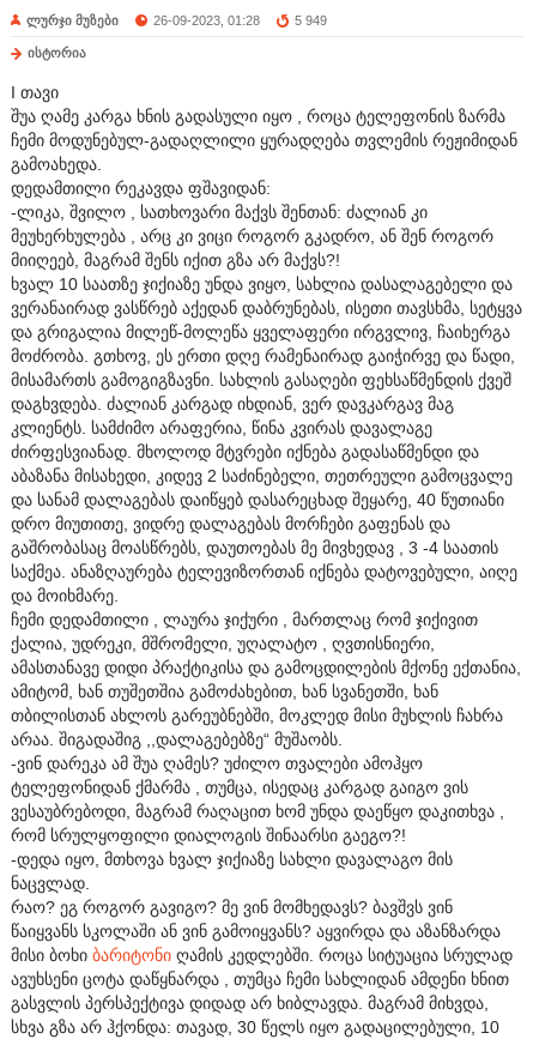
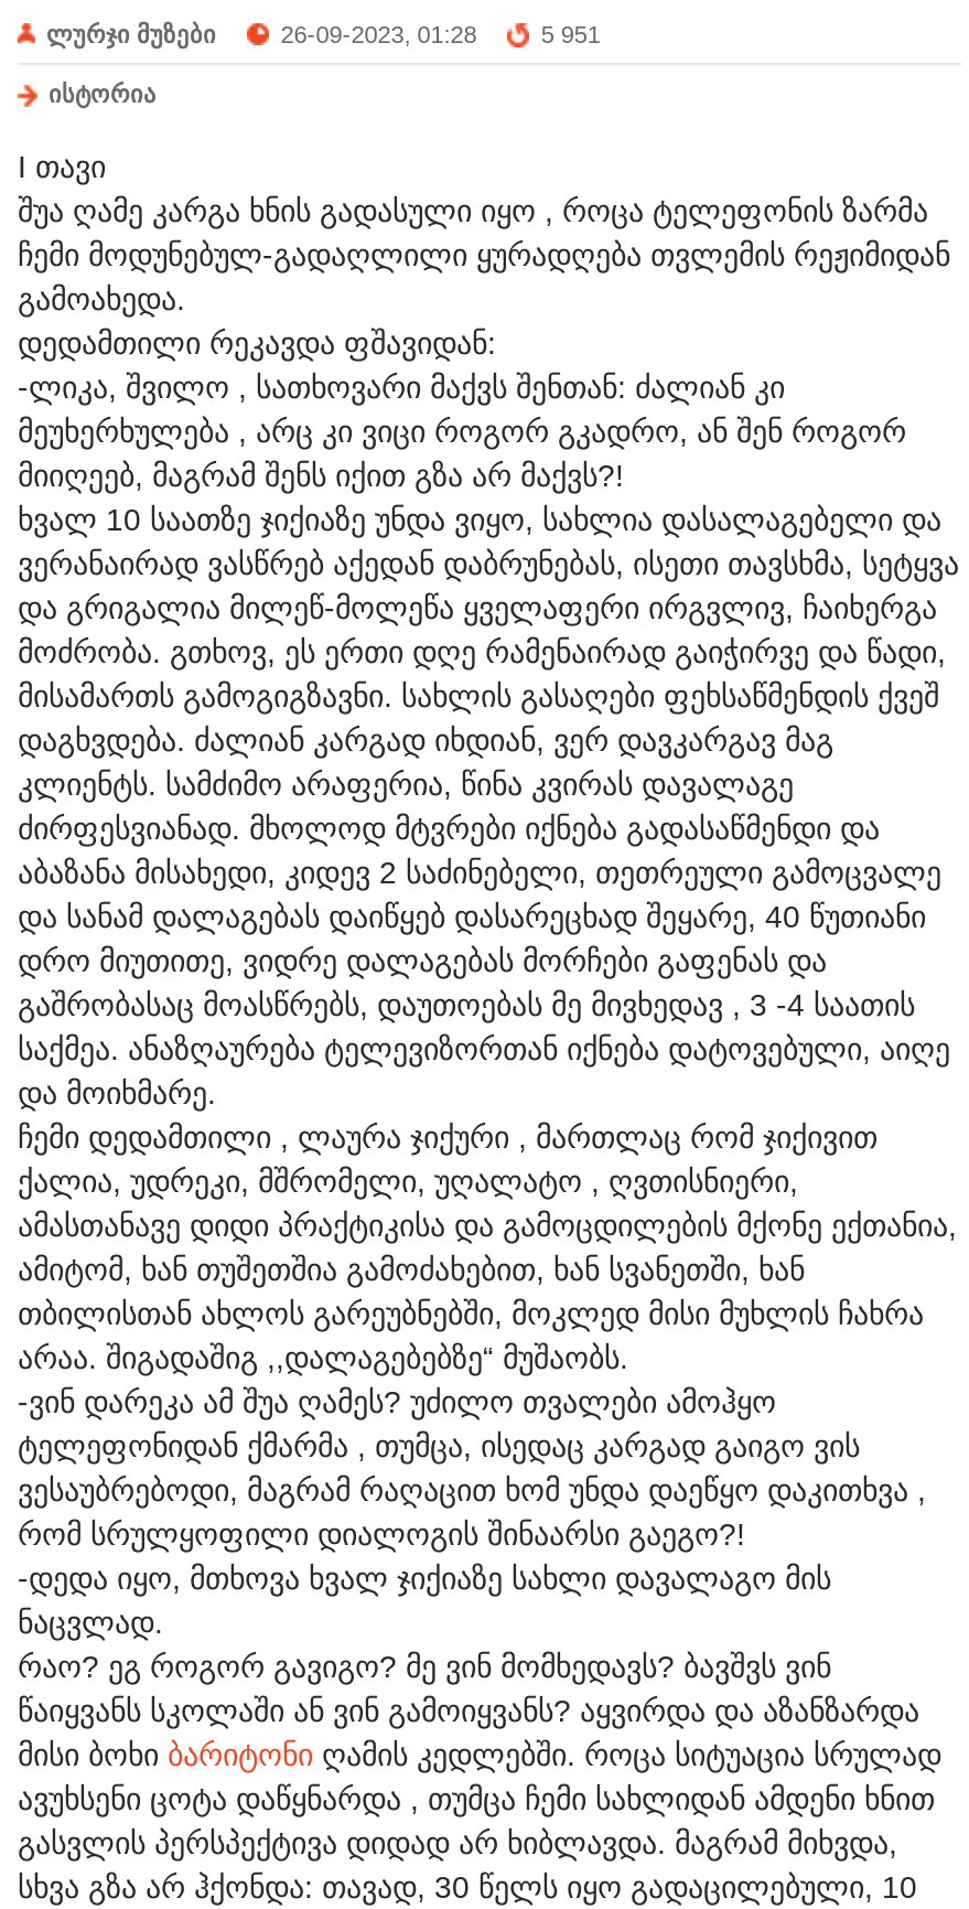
[295,13,327,27] 5 949 -> [541,20,601,46] 5 951

